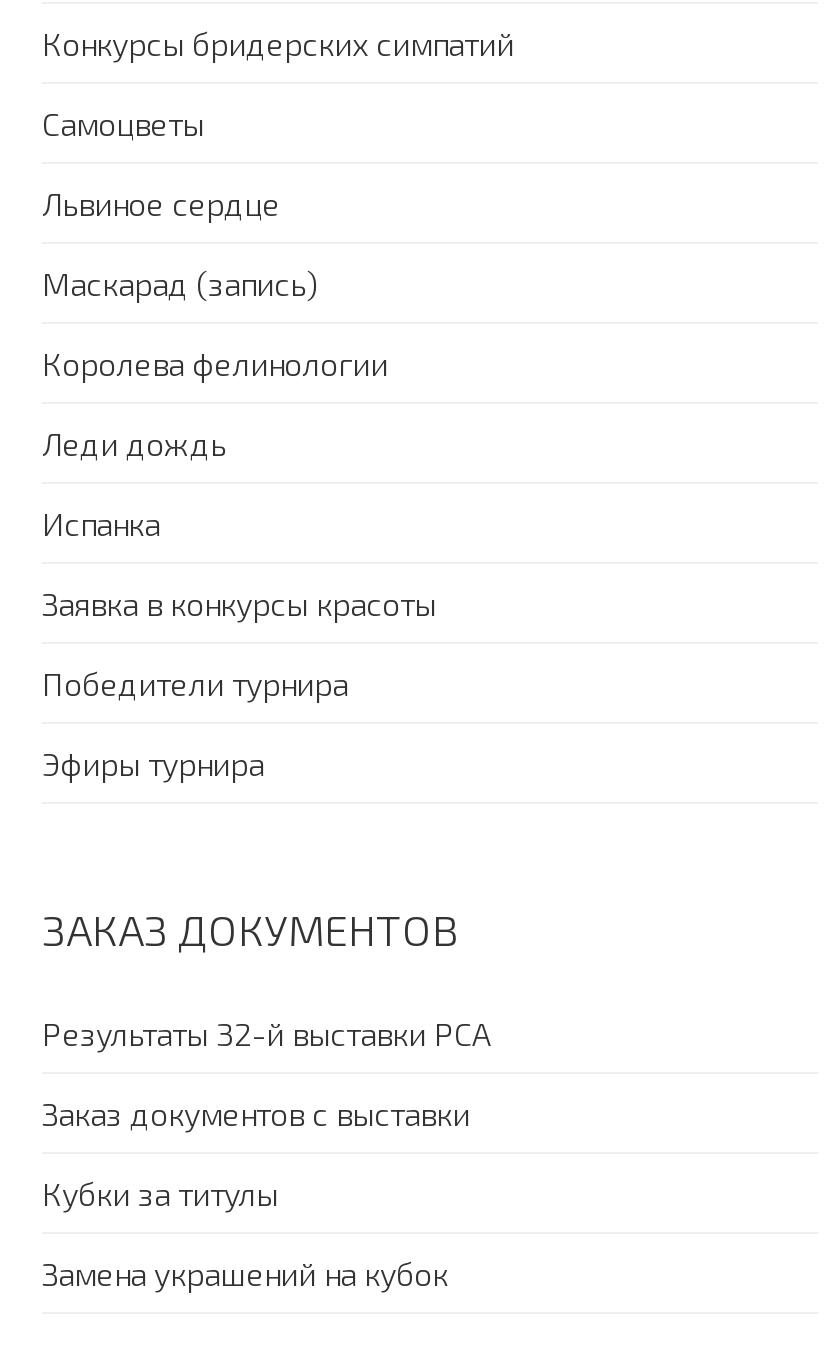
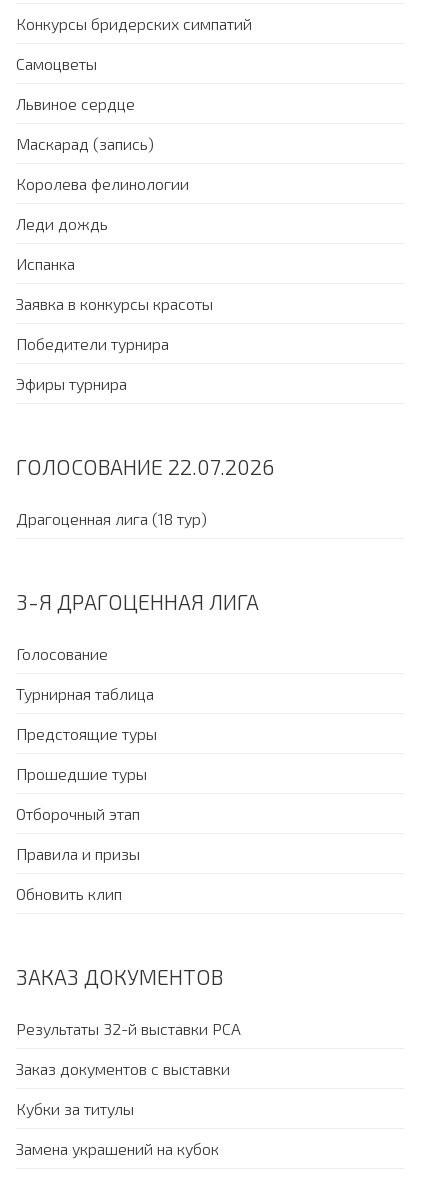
none -> [16,454,274,903] ГОЛОСОВАНИЕ 22.07.2026 | Драгоценная лига (18 тур) | 3-Я ДРАГОЦЕННАЯ ЛИГА | Голосование | Турнирная таблица | Предстоящие туры | Прошедшие туры | Отборочный этап | Правила и призы | Обновить клип

